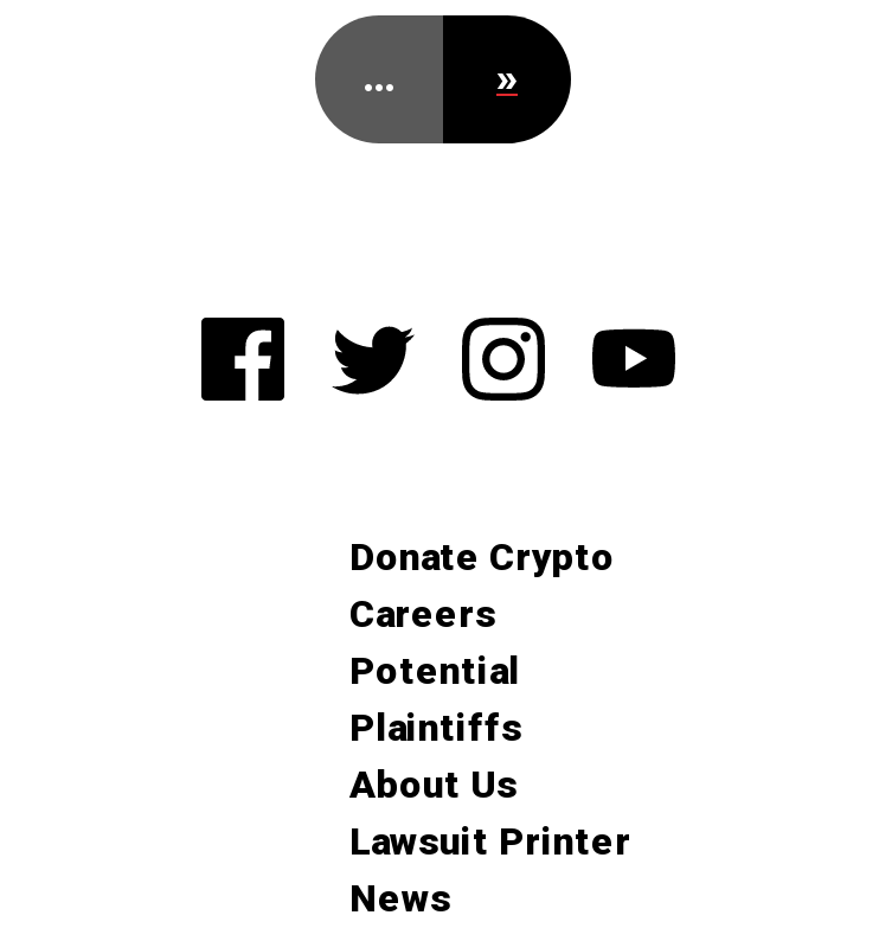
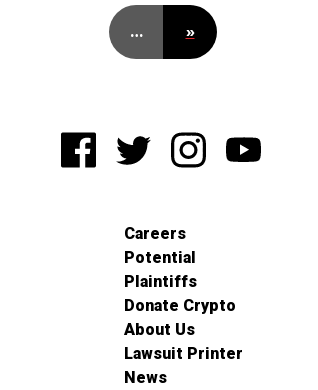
moved [349,535,615,580] -> [123,296,235,315]: Donate Crypto
moved [349,591,522,750] -> [123,224,196,291]: Careers | Potential | Plaintiffs

